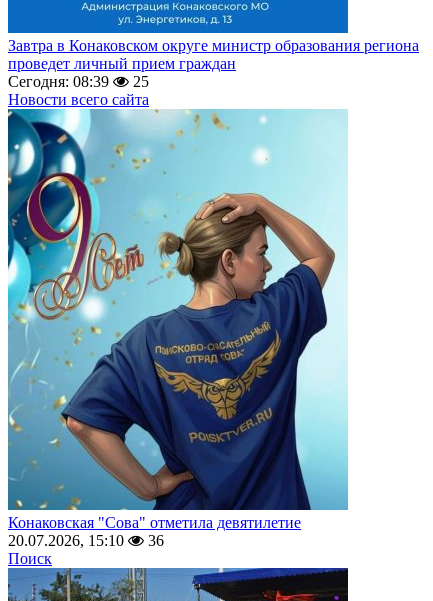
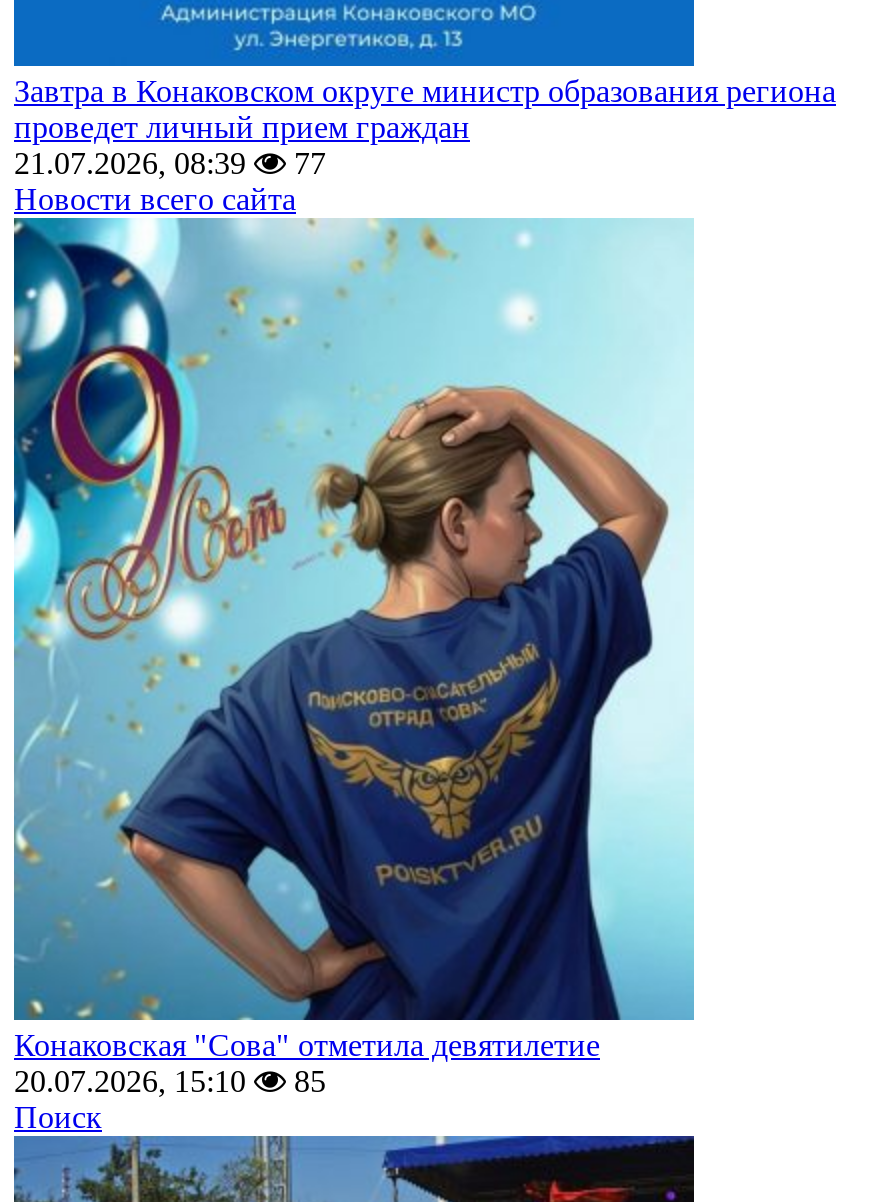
[8,73,149,90] Сегодня: 08:39 | 25 -> [14,146,326,180] 21.07.2026, 08:39 | 77
[8,532,164,549] 20.07.2026, 15:10 36 -> [14,1064,326,1098] 20.07.2026, 15:10 85

